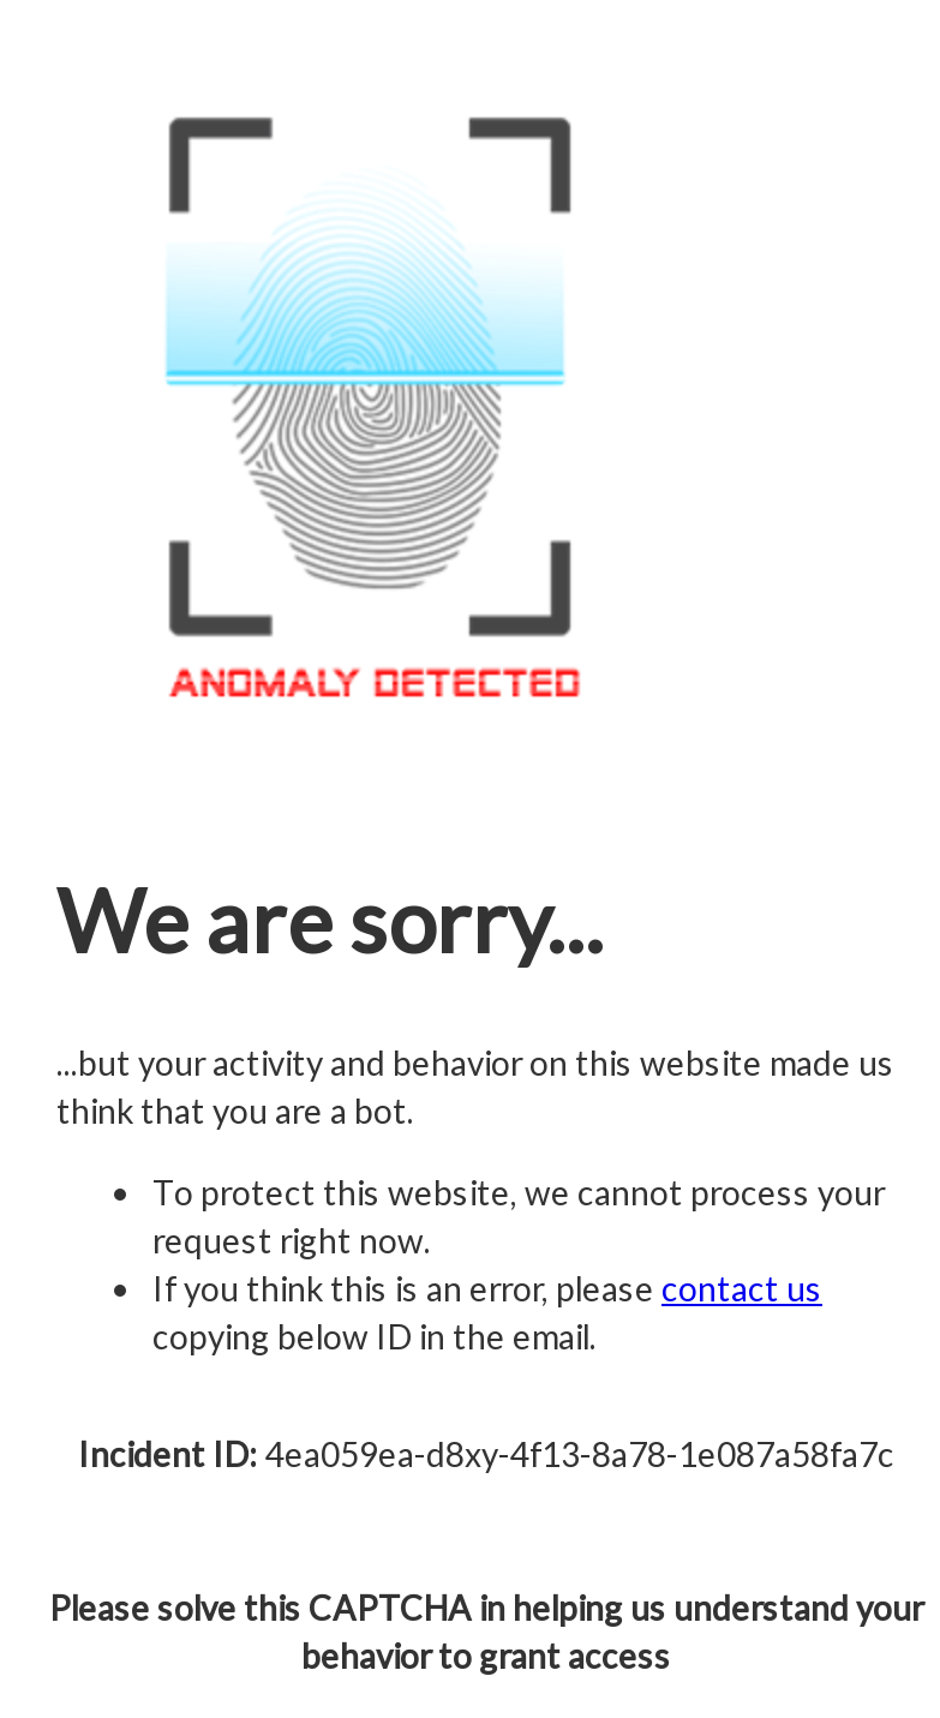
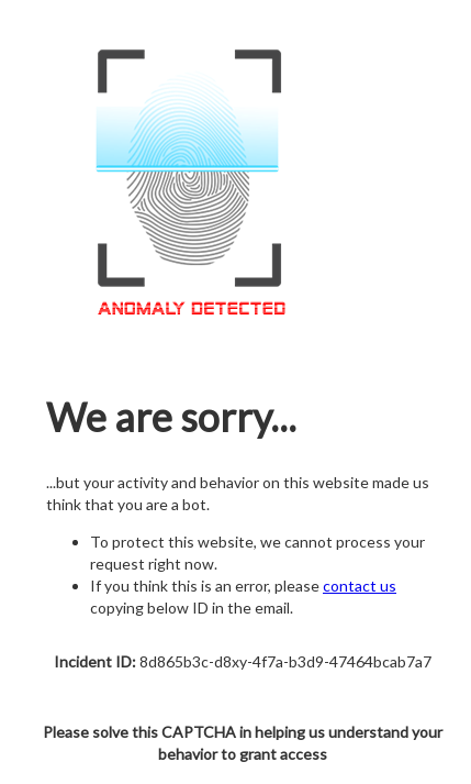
[78,1434,894,1475] Incident ID: 4ea059ea-d8xy-4f13-8a78-1e087a58fa7c -> [54,652,431,671] Incident ID: 8d865b3c-d8xy-4f7a-b3d9-47464bcab7a7

